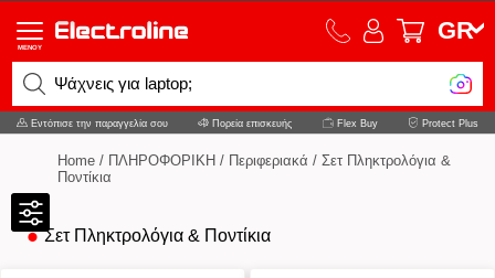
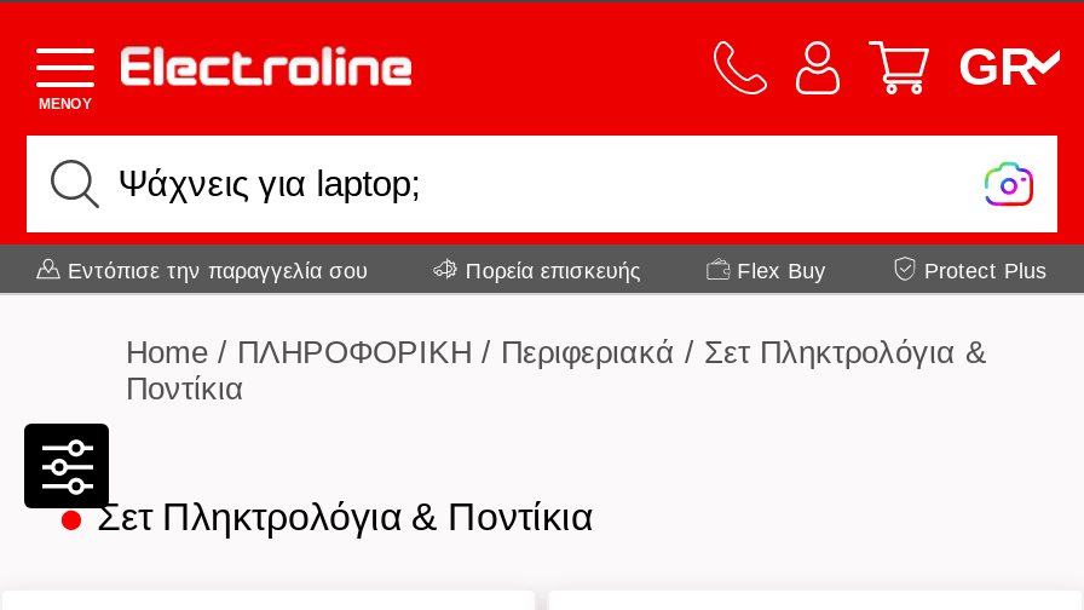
[54,74,192,93] Ψάχνεις για laptop; -> [118,162,149,203] Ψ

